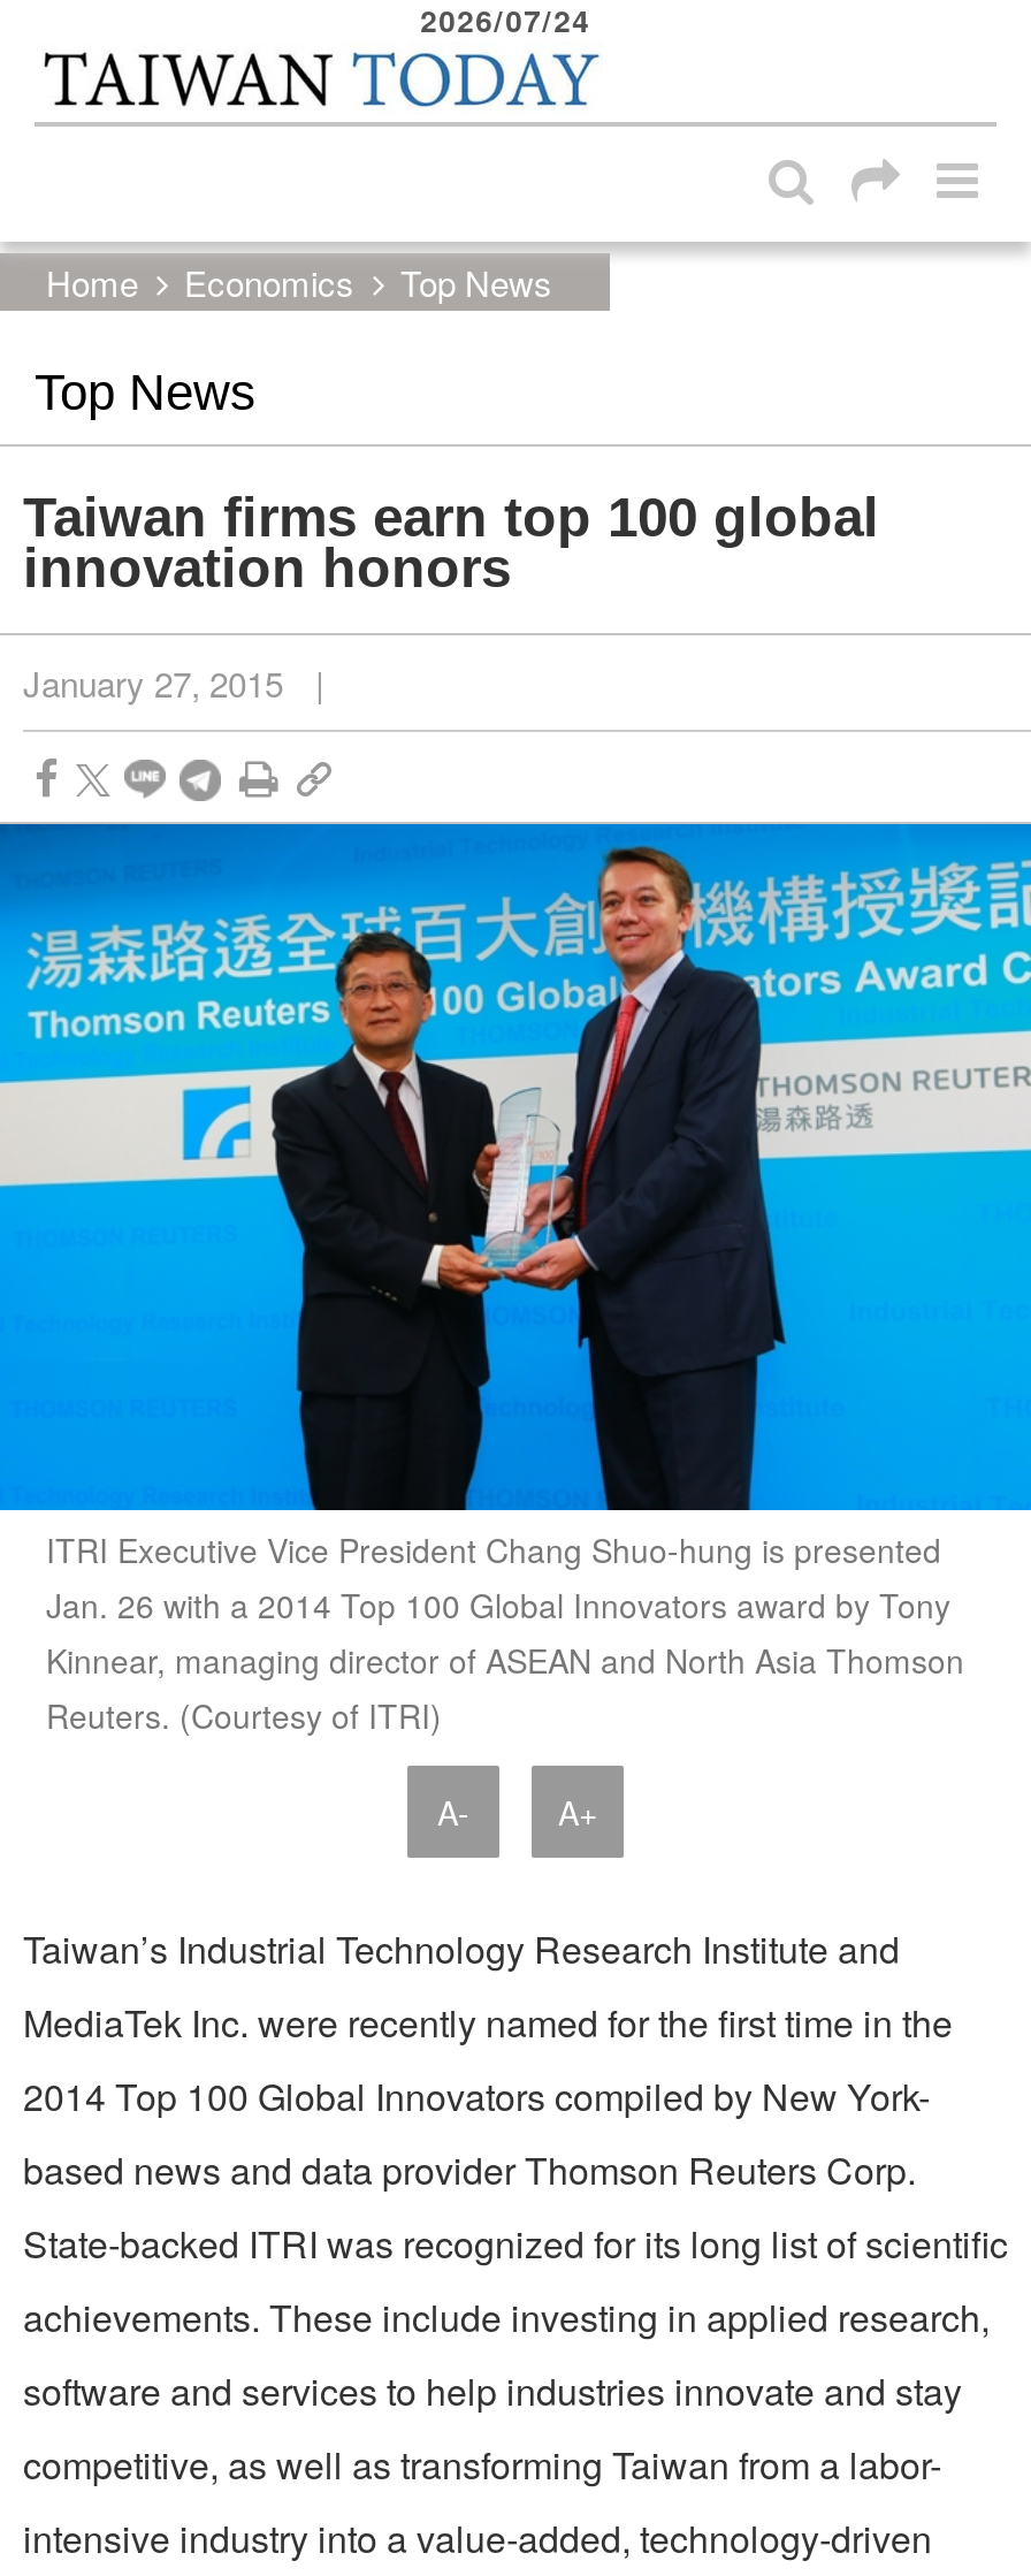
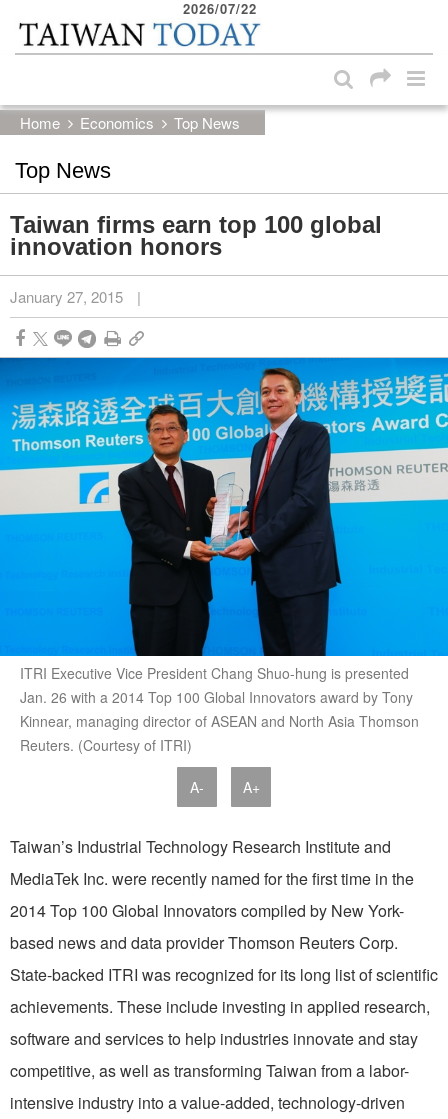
[420,0,591,41] 2026/07/24 -> [183,0,257,18] 2026/07/22

